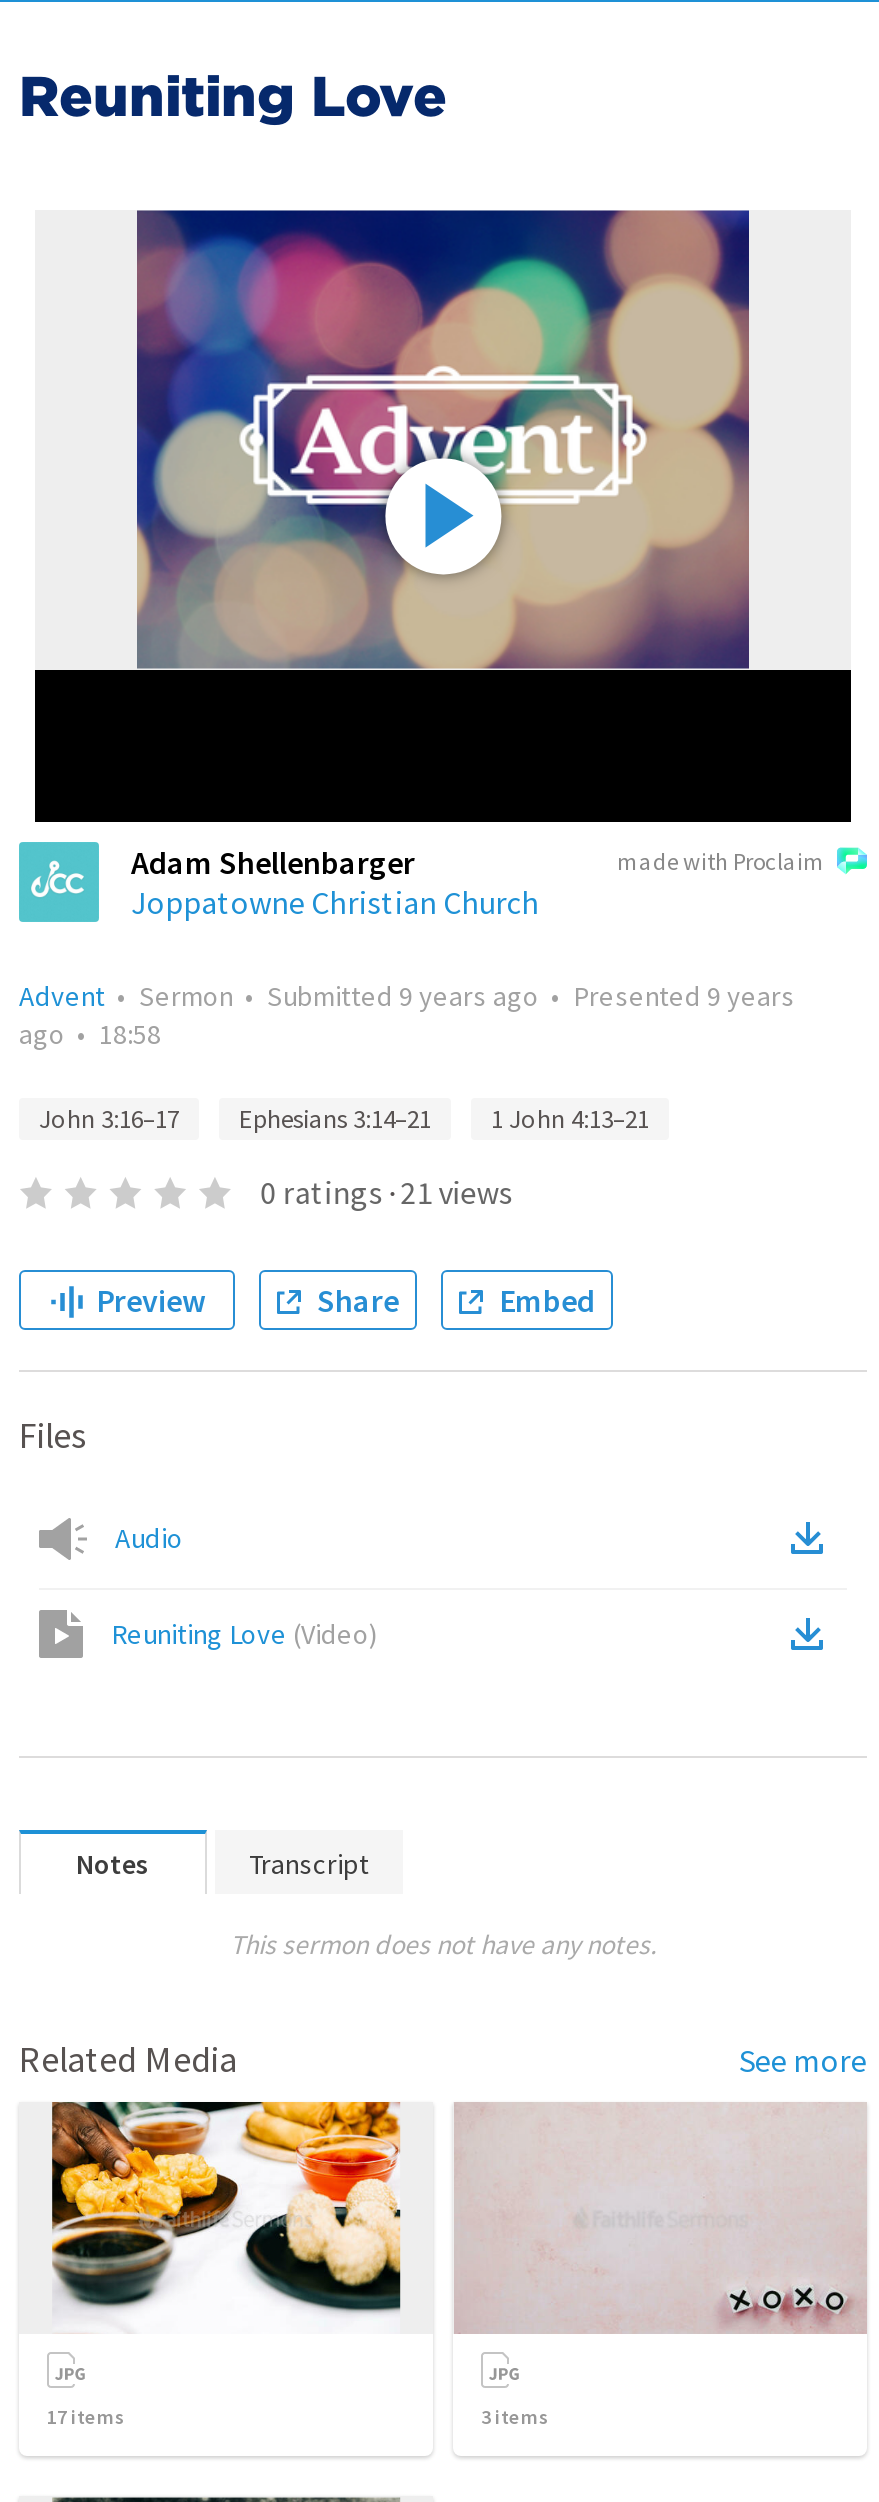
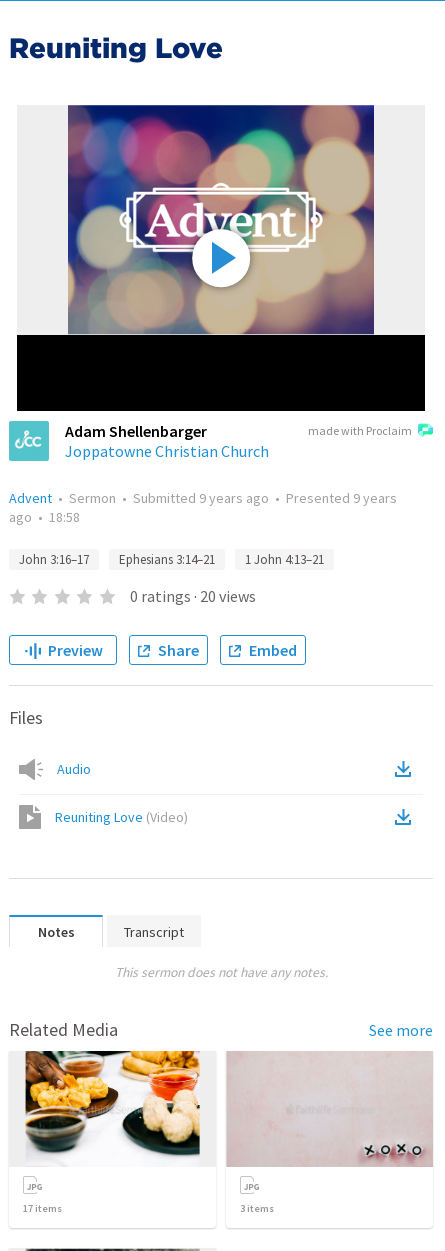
[260,1172,512,1212] 0 ratings · 21 views -> [130,586,256,606] 0 ratings · 20 views

